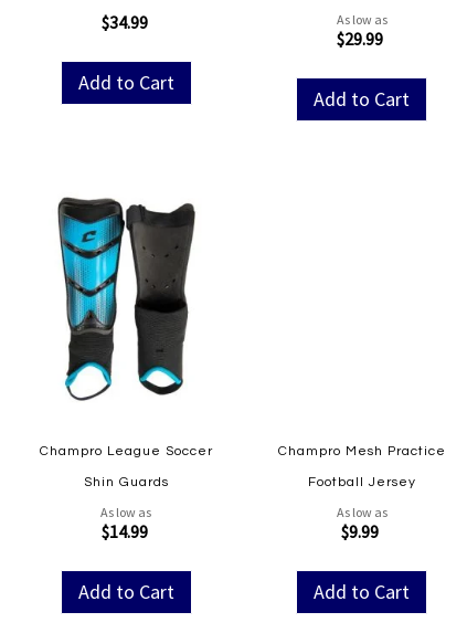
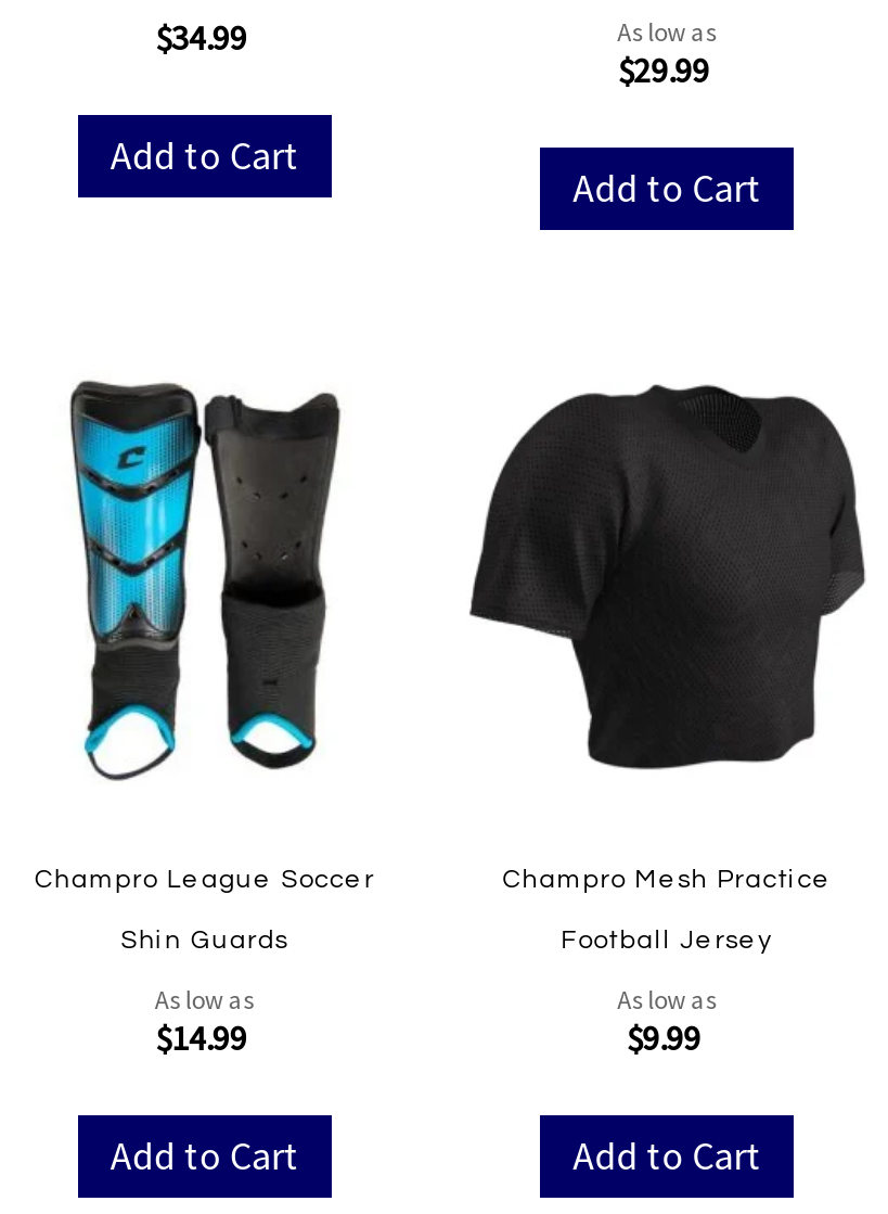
none -> [468,382,867,772] [image]

